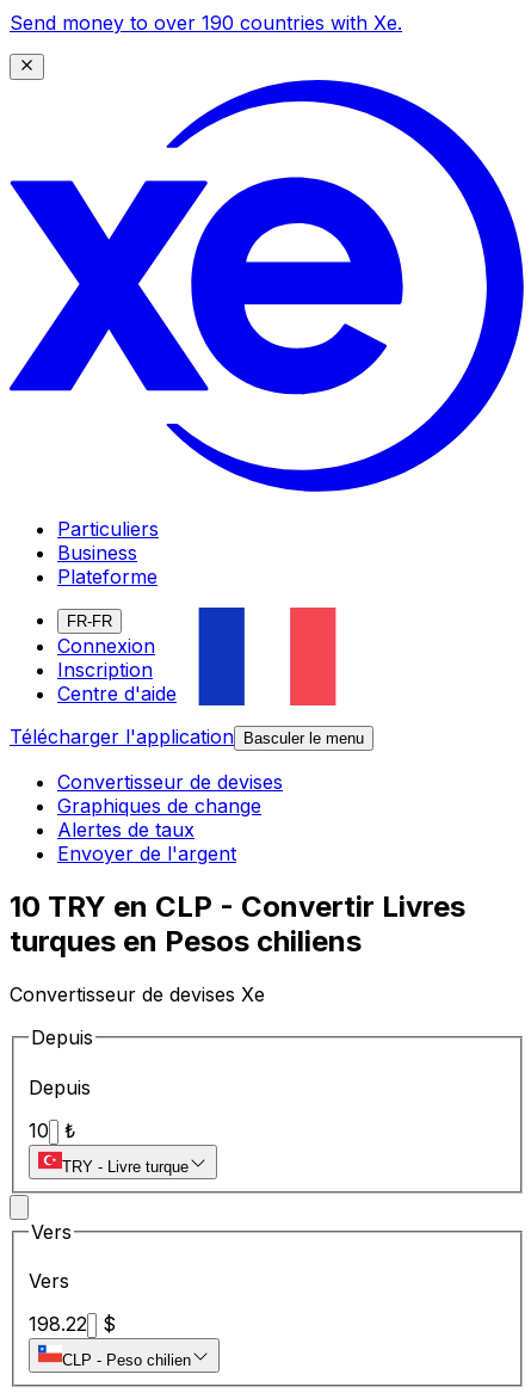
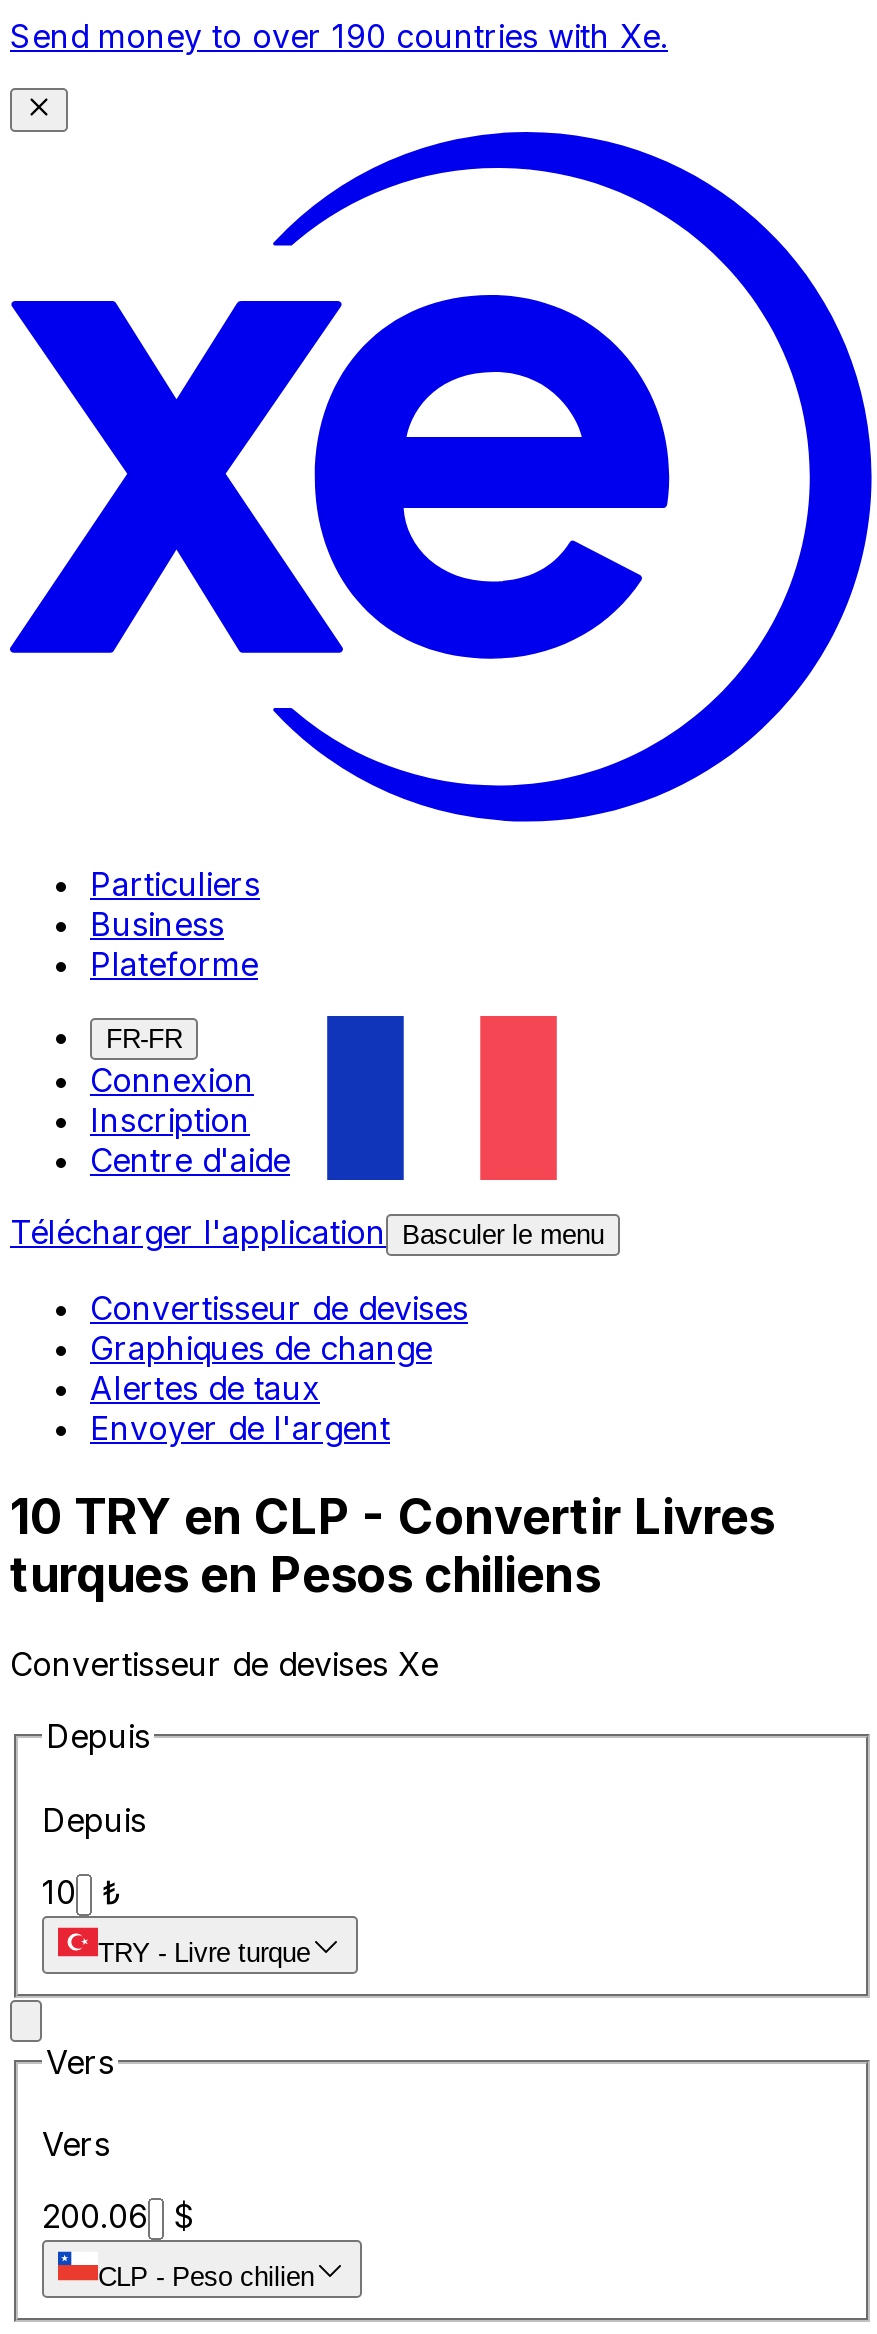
[29,1312,116,1336] 198.22 $ -> [42,2197,196,2237] 200.06 $

